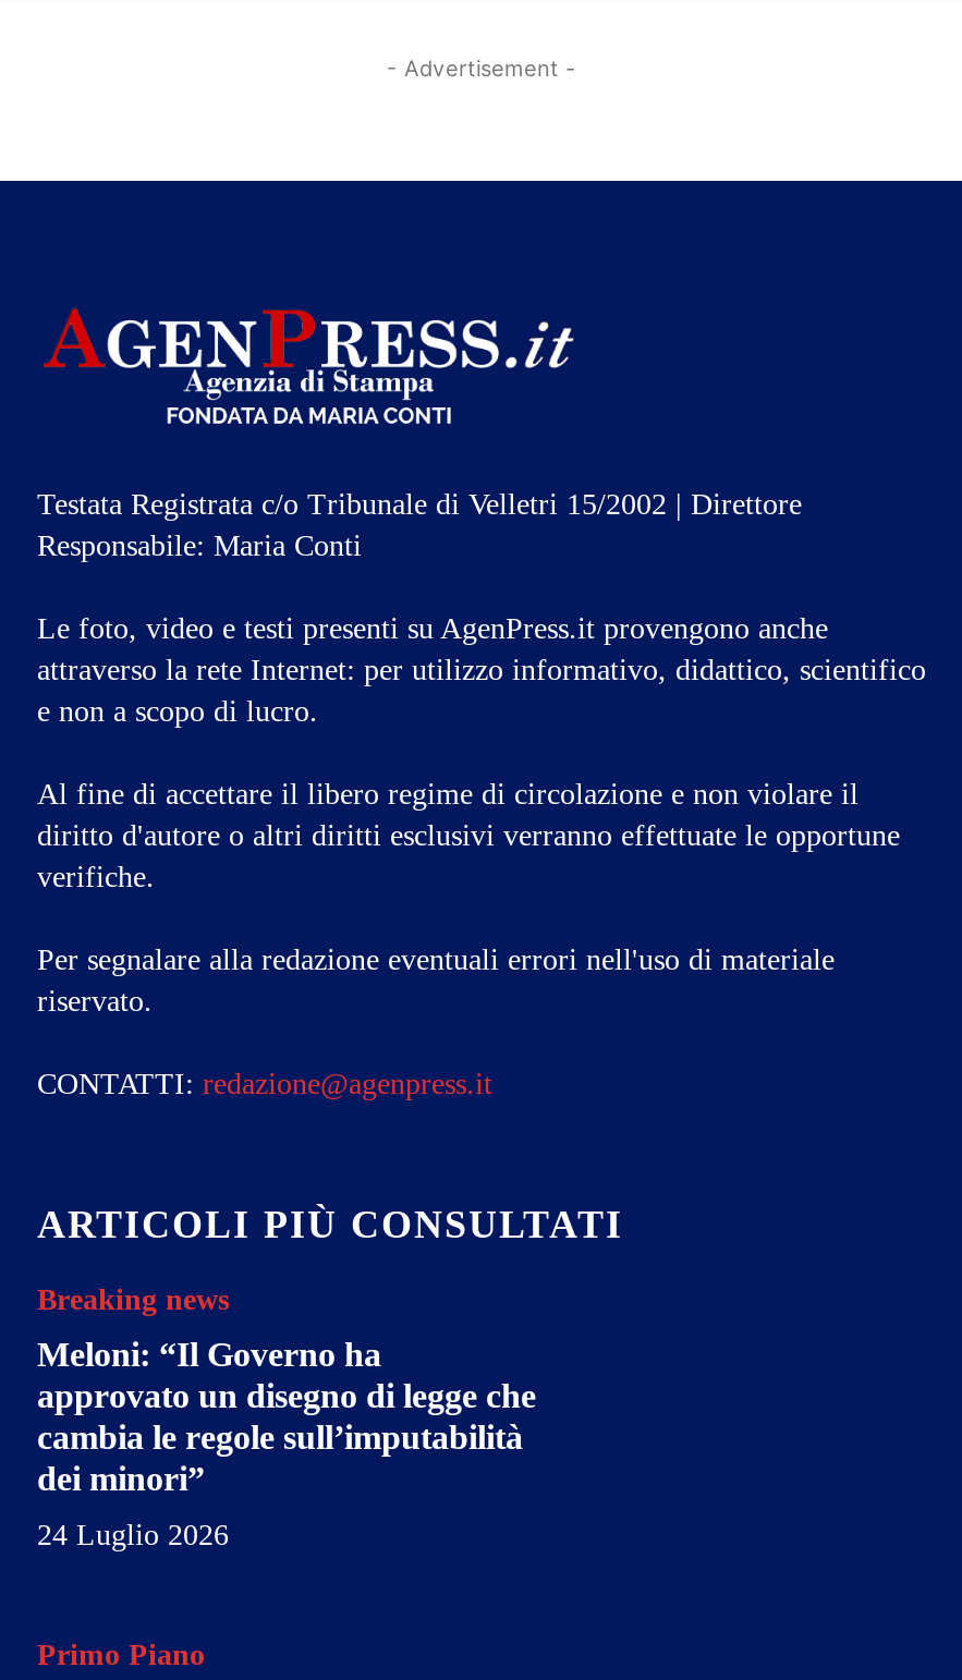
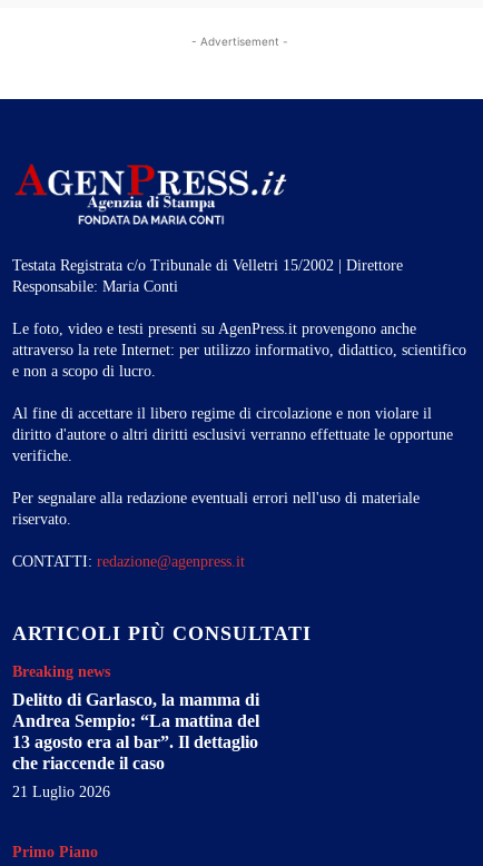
[37,1336,536,1497] Meloni: “Il Governo ha | approvato un disegno di legge che | cambia le regole sull’imputabilità | dei minori” -> [12,690,259,772] Delitto di Garlasco, la mamma di | Andrea Sempio: “La mattina del | 13 agosto era al bar”. Il dettaglio | che riaccende il caso
[37,1519,229,1551] 24 Luglio 2026 -> [12,783,110,800] 21 Luglio 2026

